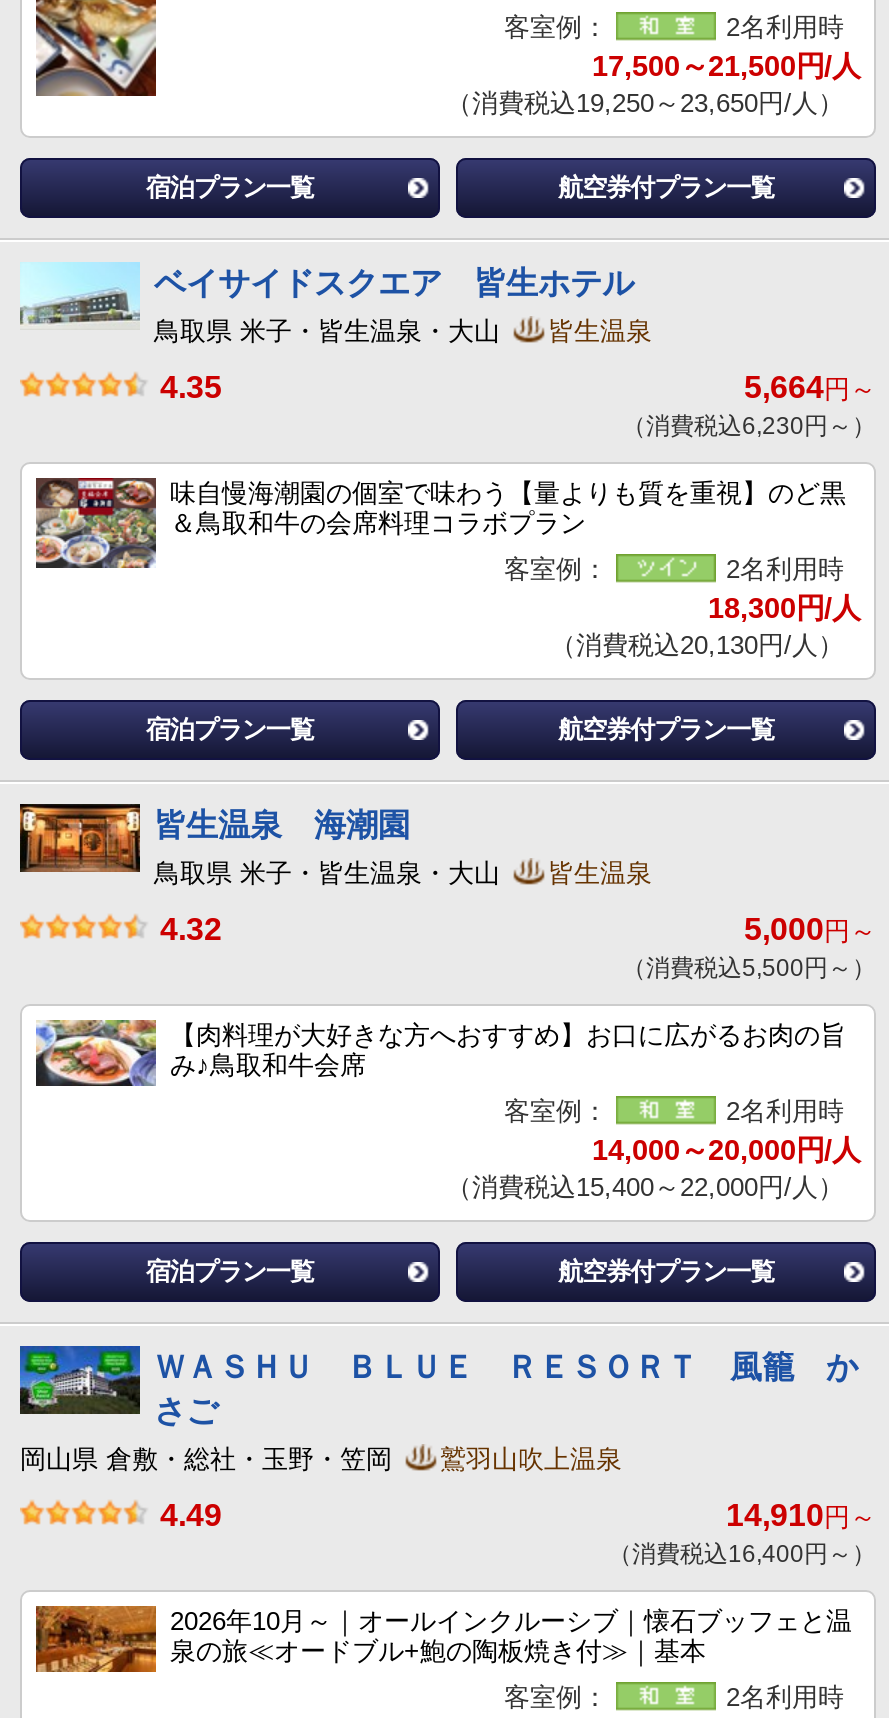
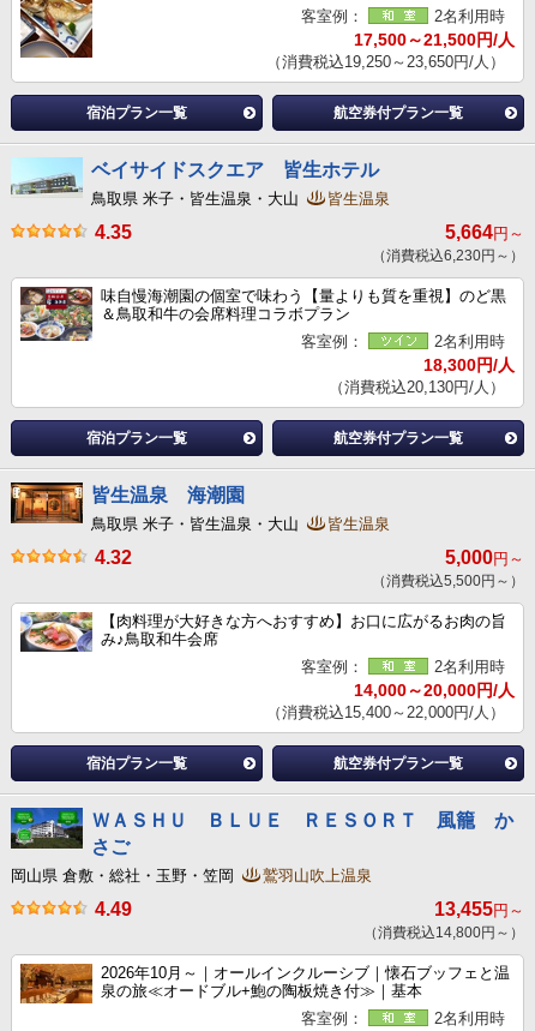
[726,1497,876,1531] 14,910円～ -> [434,898,524,919] 13,455円～
[608,1539,876,1567] （消費税込16,400円～） -> [363,924,524,941] （消費税込14,800円～）

